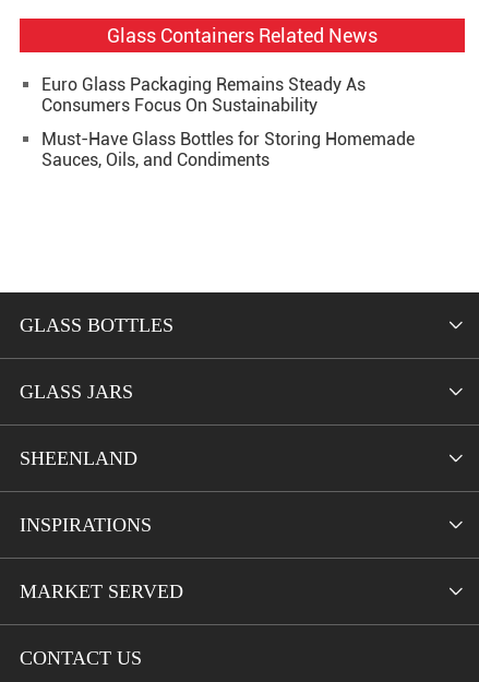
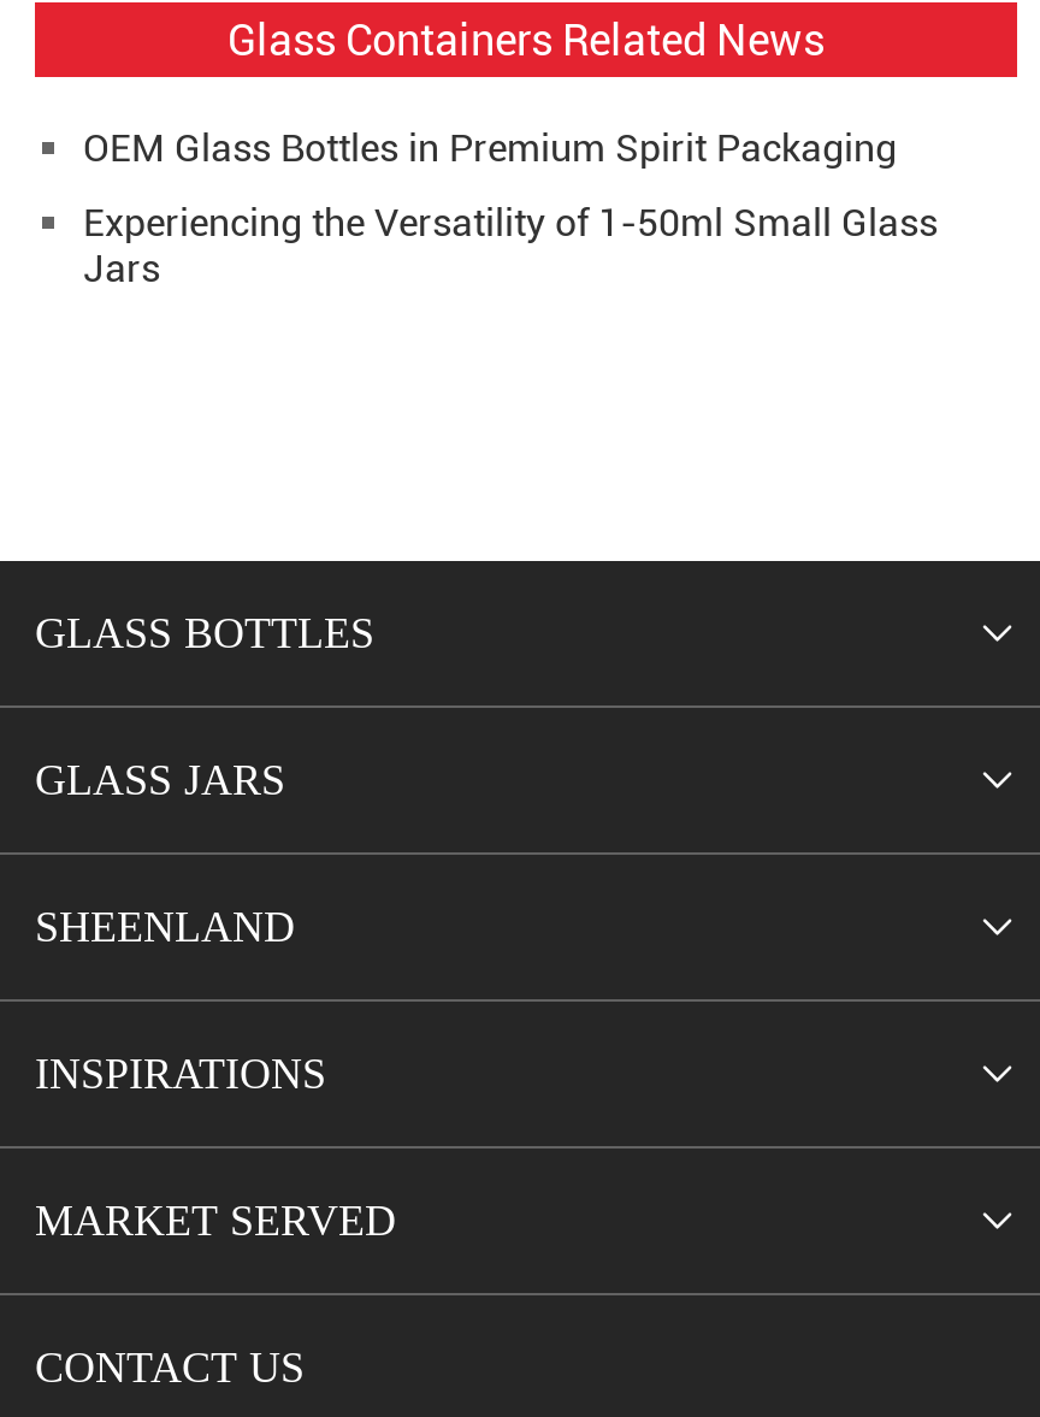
[41,74,366,116] Euro Glass Packaging Remains Steady As | Consumers Focus On Sustainability -> [83,125,897,171] OEM Glass Bottles in Premium Spirit Packaging
[41,129,415,170] Must-Have Glass Bottles for Storing Homemade | Sauces, Oils, and Condiments -> [83,200,938,291] Experiencing the Versatility of 1-50ml Small Glass | Jars

